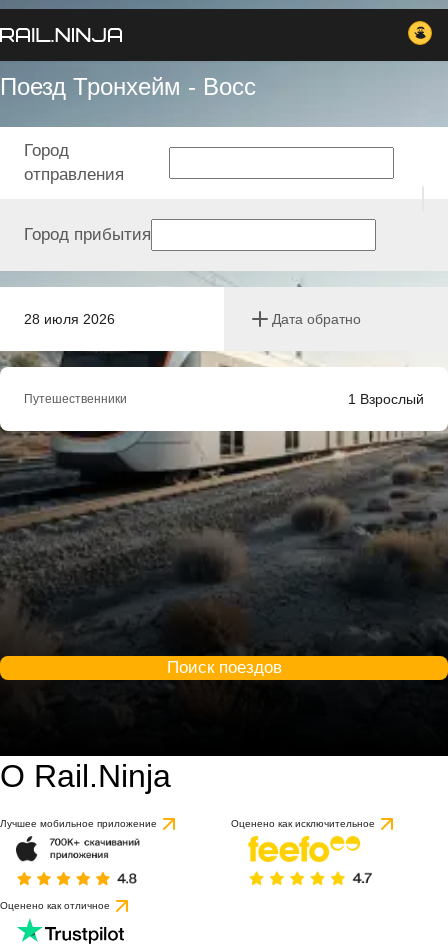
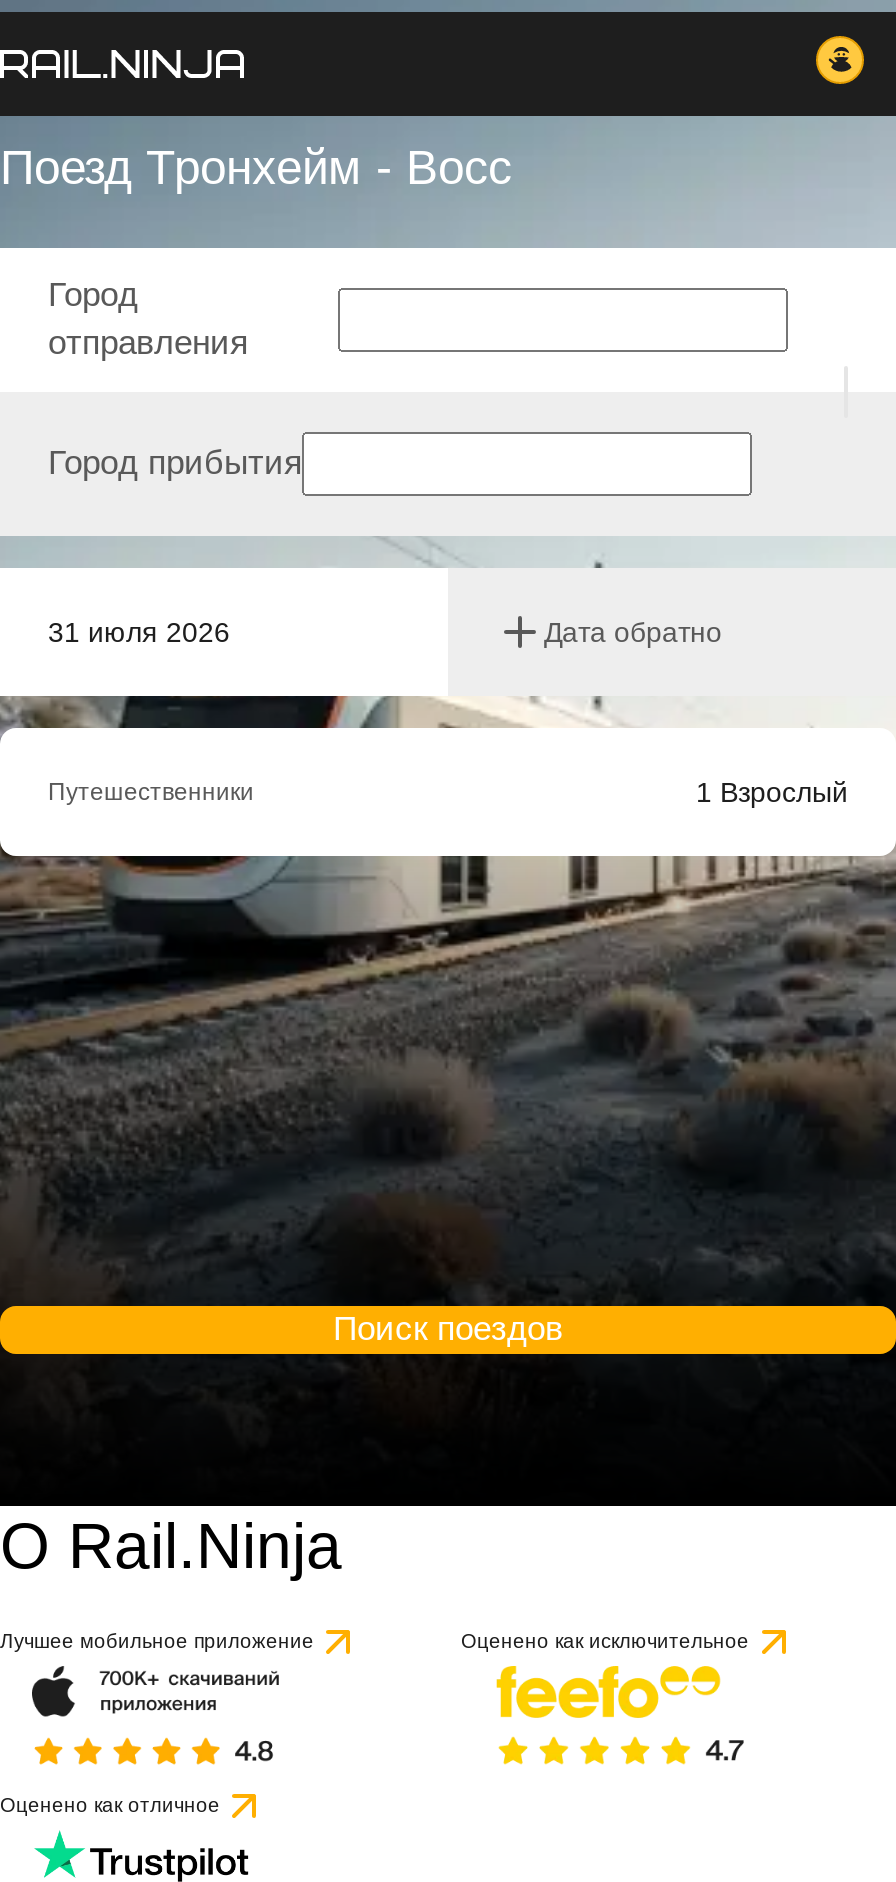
[24,311,115,327] 28 июля 2026 -> [48,616,230,648] 31 июля 2026

